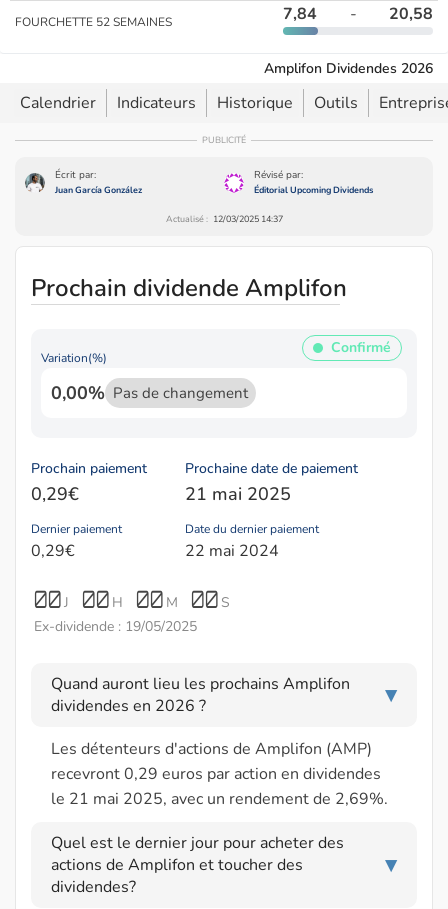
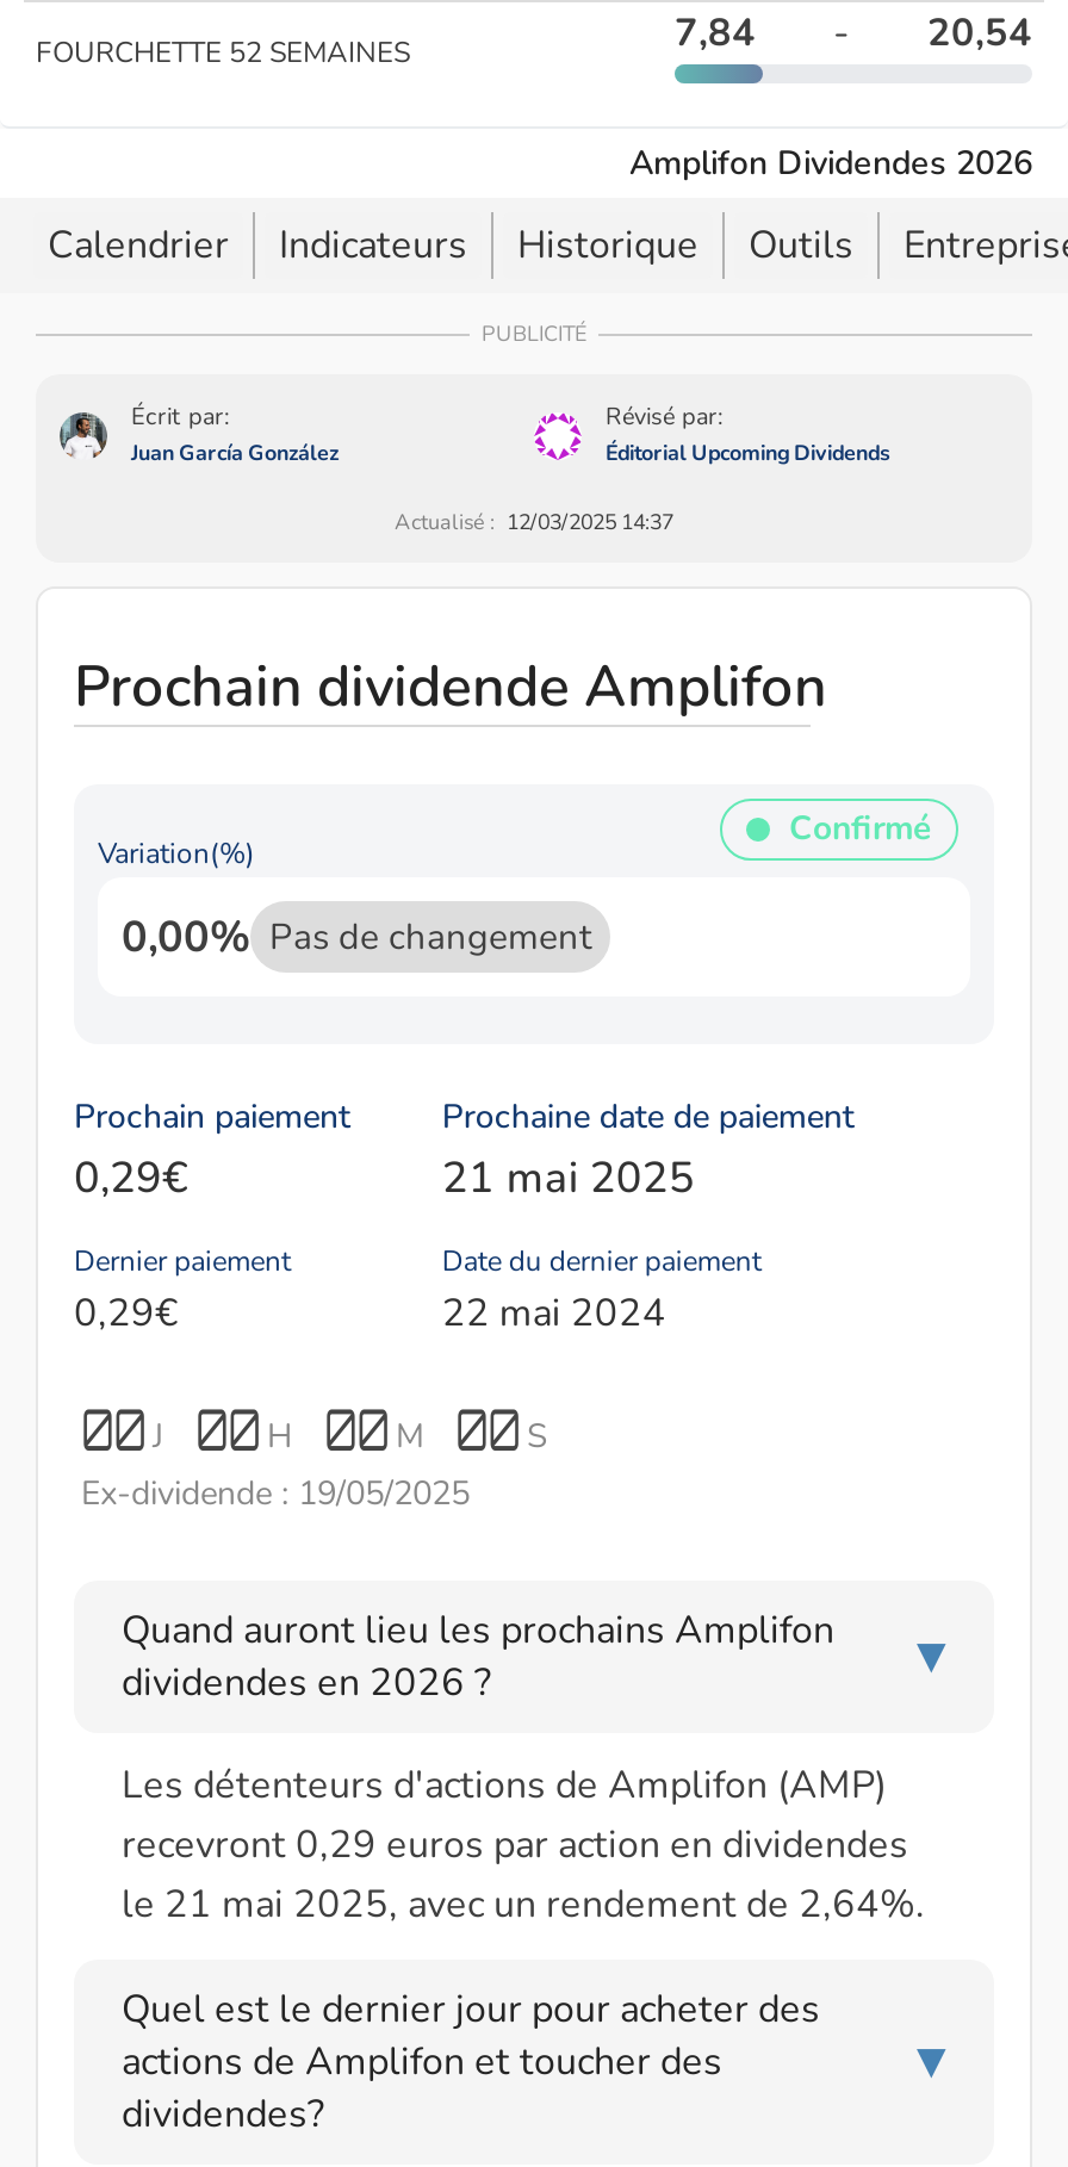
[389,3,433,25] 20,58 -> [927,7,1032,60] 20,54
[51,788,388,810] le 21 mai 2025, avec un rendement de 2,69%. -> [122,1879,925,1931] le 21 mai 2025, avec un rendement de 2,64%.

